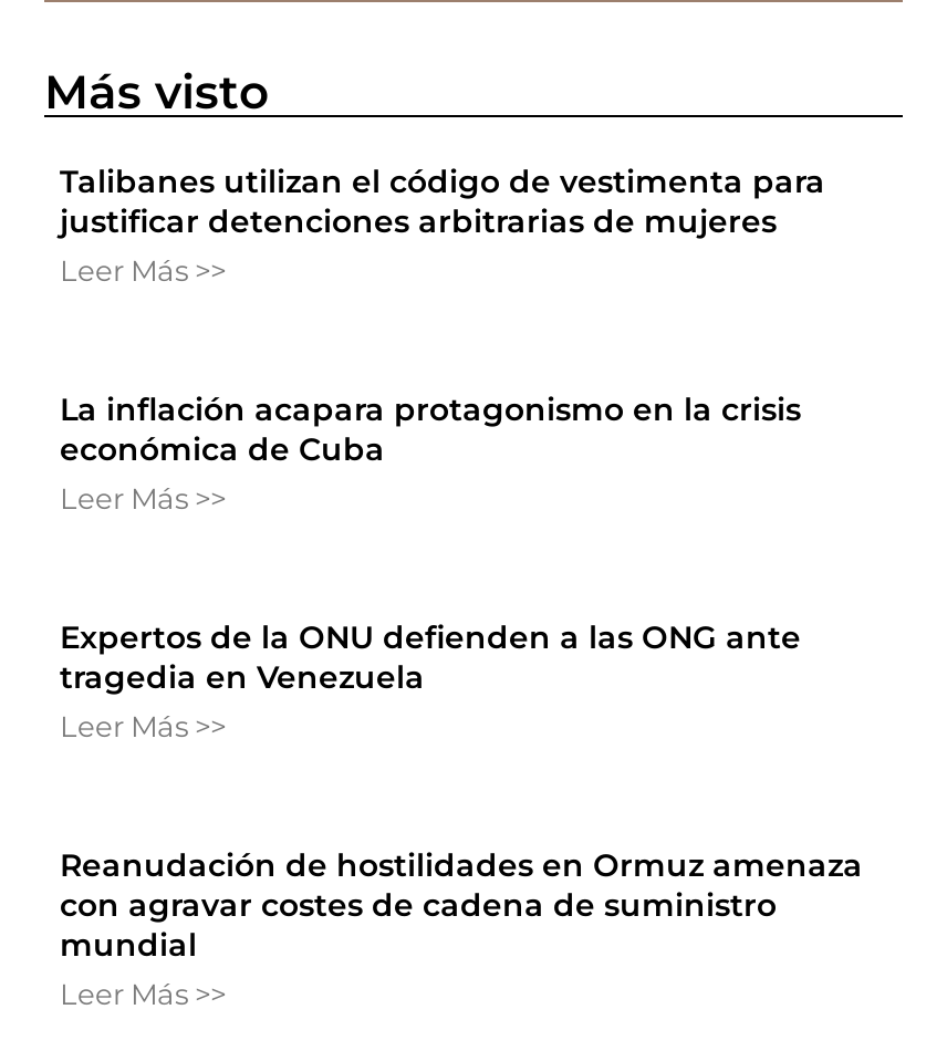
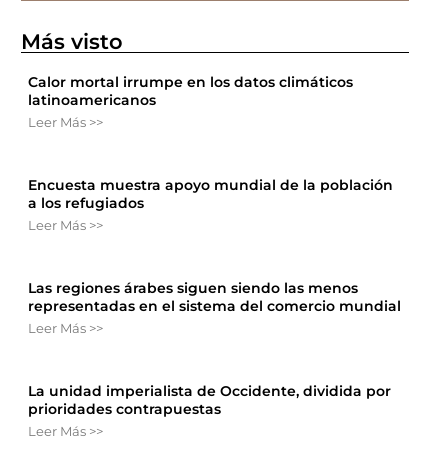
[60,163,825,242] Talibanes utilizan el código de vestimenta para | justificar detenciones arbitrarias de mujeres -> [28,73,353,109] Calor mortal irrumpe en los datos climáticos | latinoamericanos
[60,391,801,470] La inflación acapara protagonismo en la crisis | económica de Cuba -> [28,176,393,212] Encuesta muestra apoyo mundial de la población | a los refugiados
[60,618,801,698] Expertos de la ONU defienden a las ONG ante | tragedia en Venezuela -> [28,279,401,315] Las regiones árabes siguen siendo las menos | representadas en el sistema del comercio mundial
[60,846,863,966] Reanudación de hostilidades en Ormuz amenaza | con agravar costes de cadena de suministro | mundial -> [28,382,391,418] La unidad imperialista de Occidente, dividida por | prioridades contrapuestas

